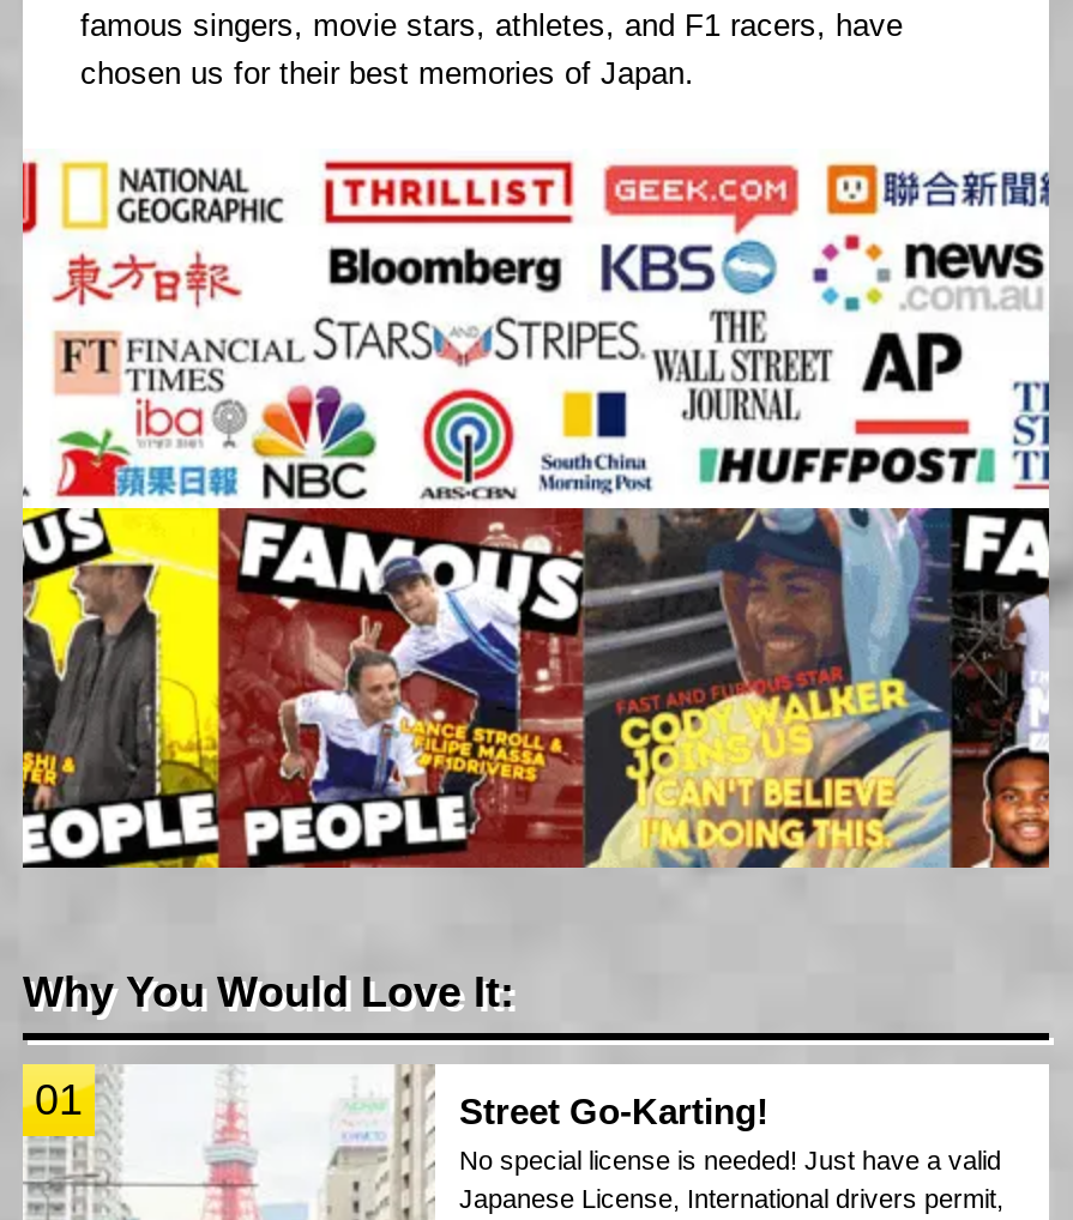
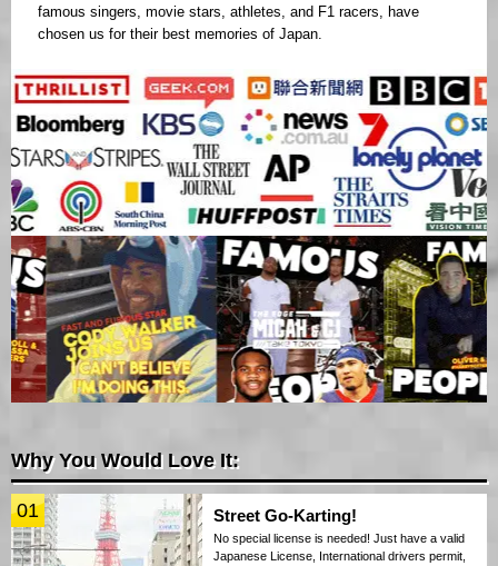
[20,158,1051,870] [image] -> [10,73,488,404] [image]

